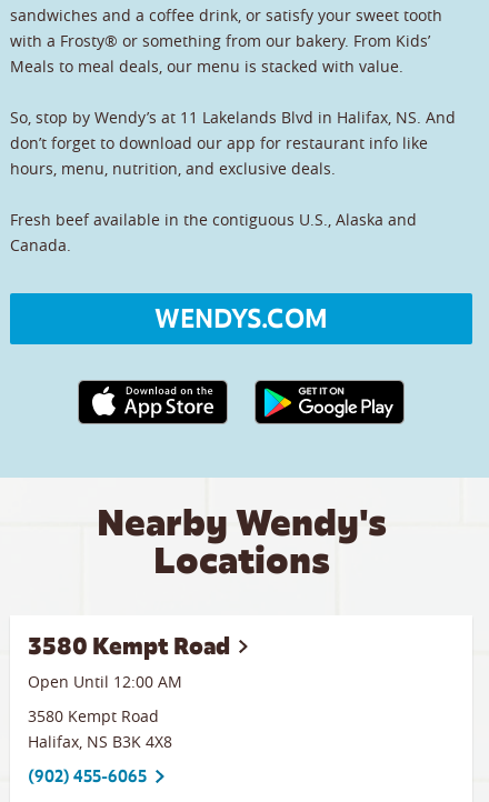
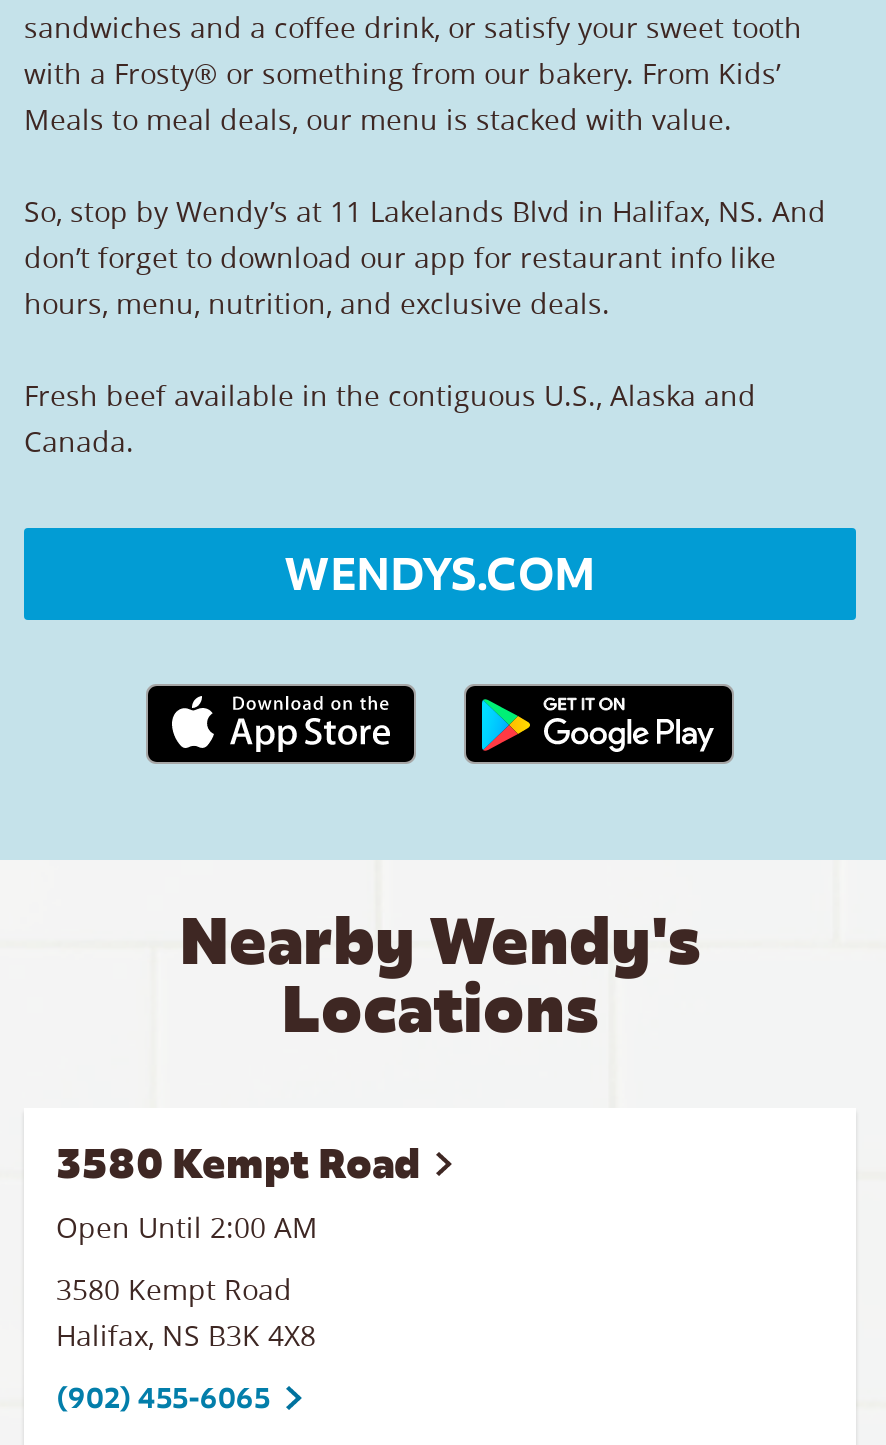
[28,671,182,692] Open Until 12:00 AM -> [56,1207,318,1245] Open Until 2:00 AM

